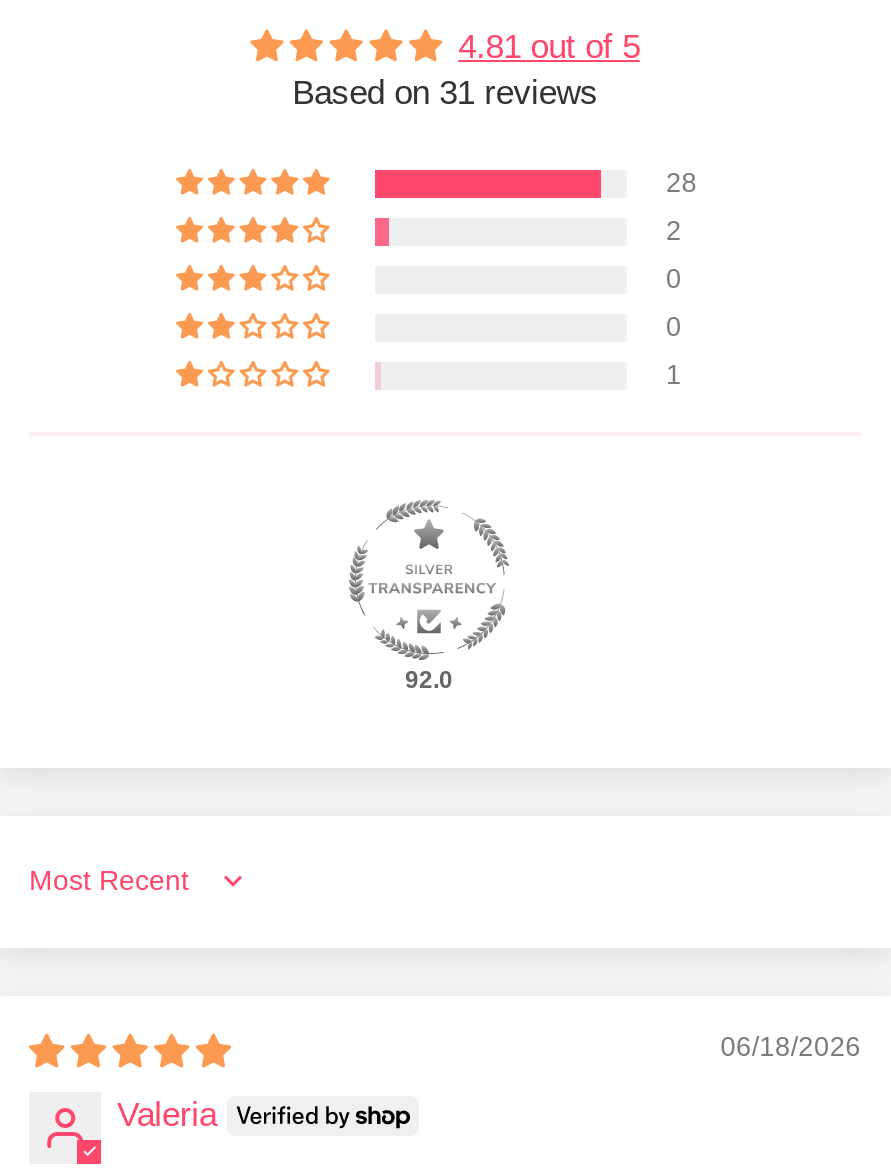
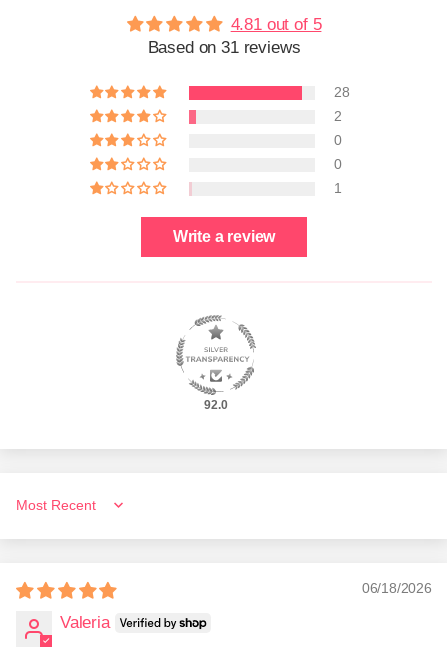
none -> [173,228,275,245] Write a review

